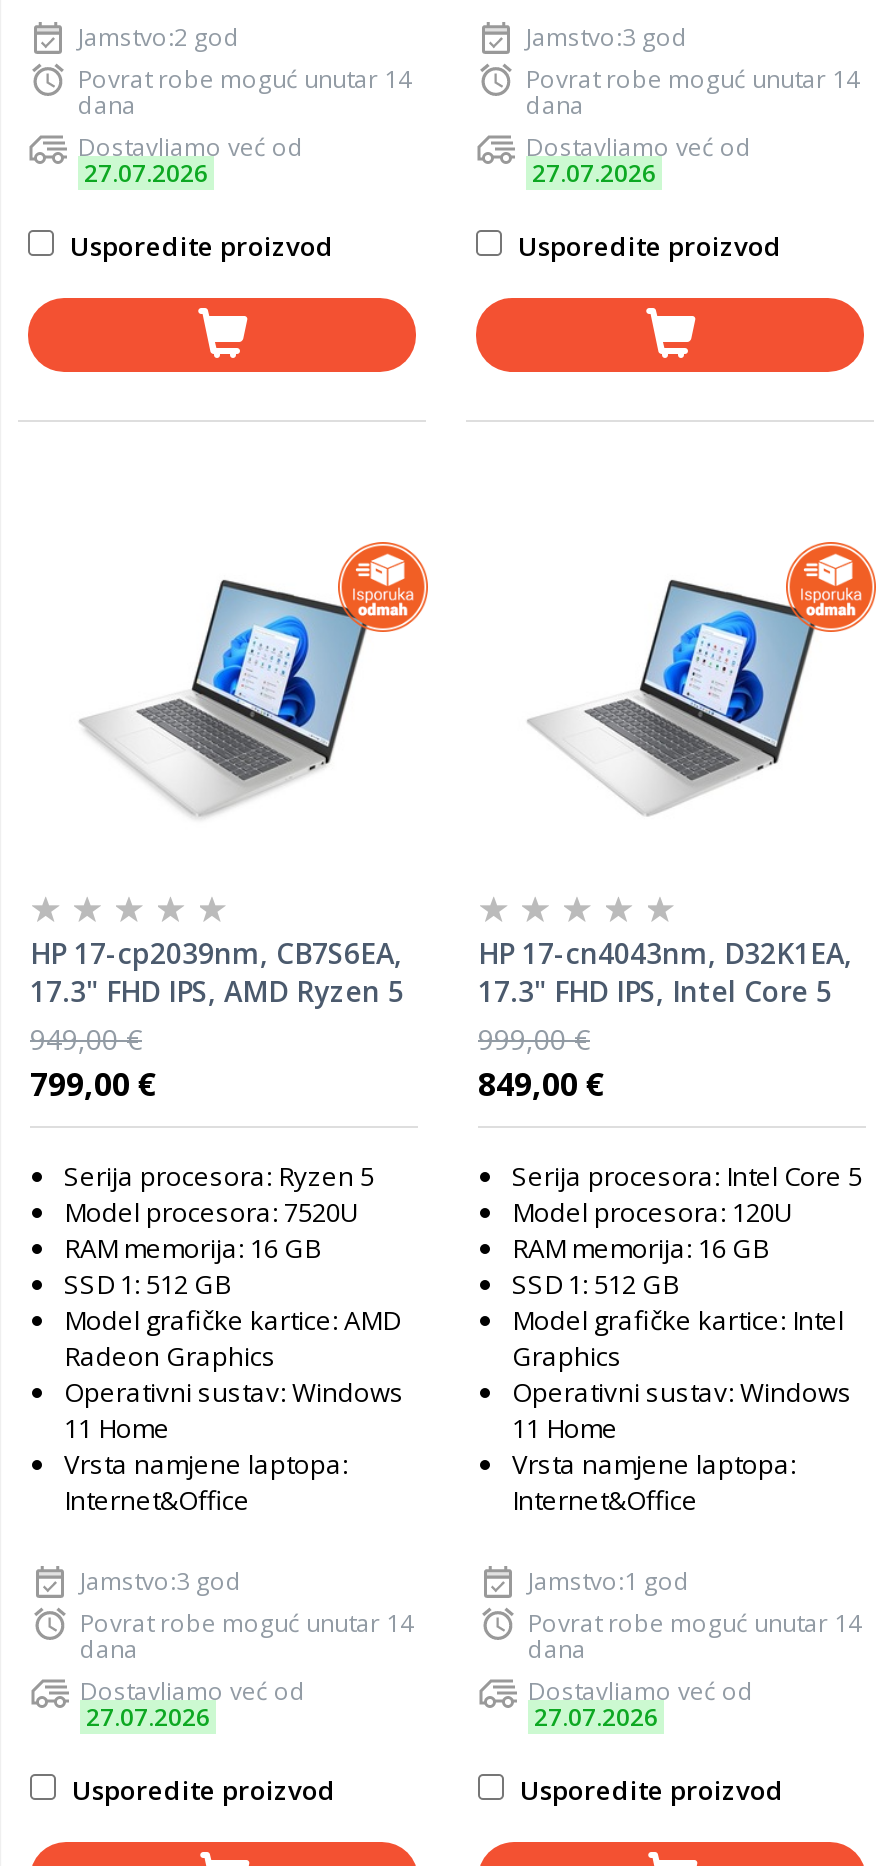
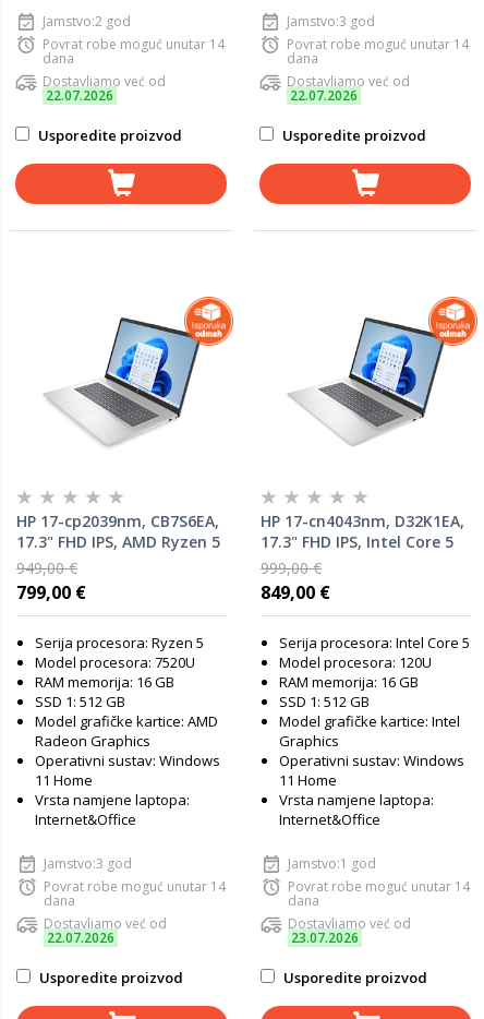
[84,156,208,190] 27.07.2026 -> [46,86,113,105] 22.07.2026
[532,156,656,190] 27.07.2026 -> [290,86,358,105] 22.07.2026
[86,1700,210,1734] 27.07.2026 -> [47,929,114,947] 22.07.2026
[534,1700,658,1734] 27.07.2026 -> [291,929,359,947] 23.07.2026

